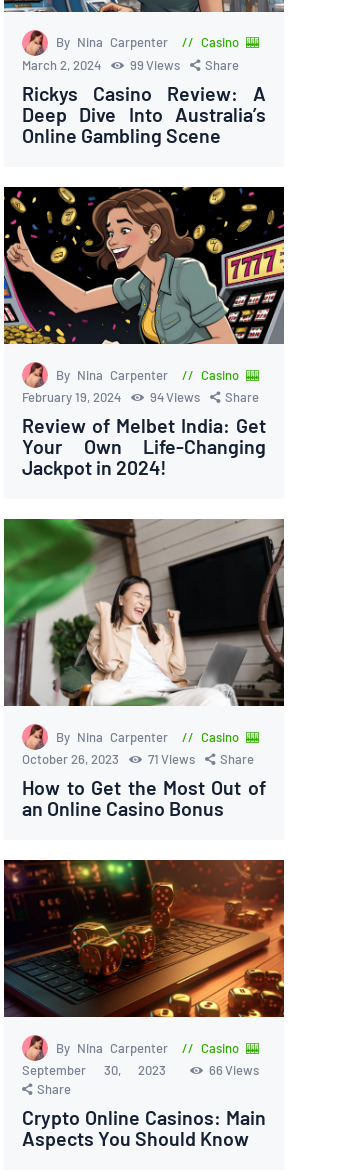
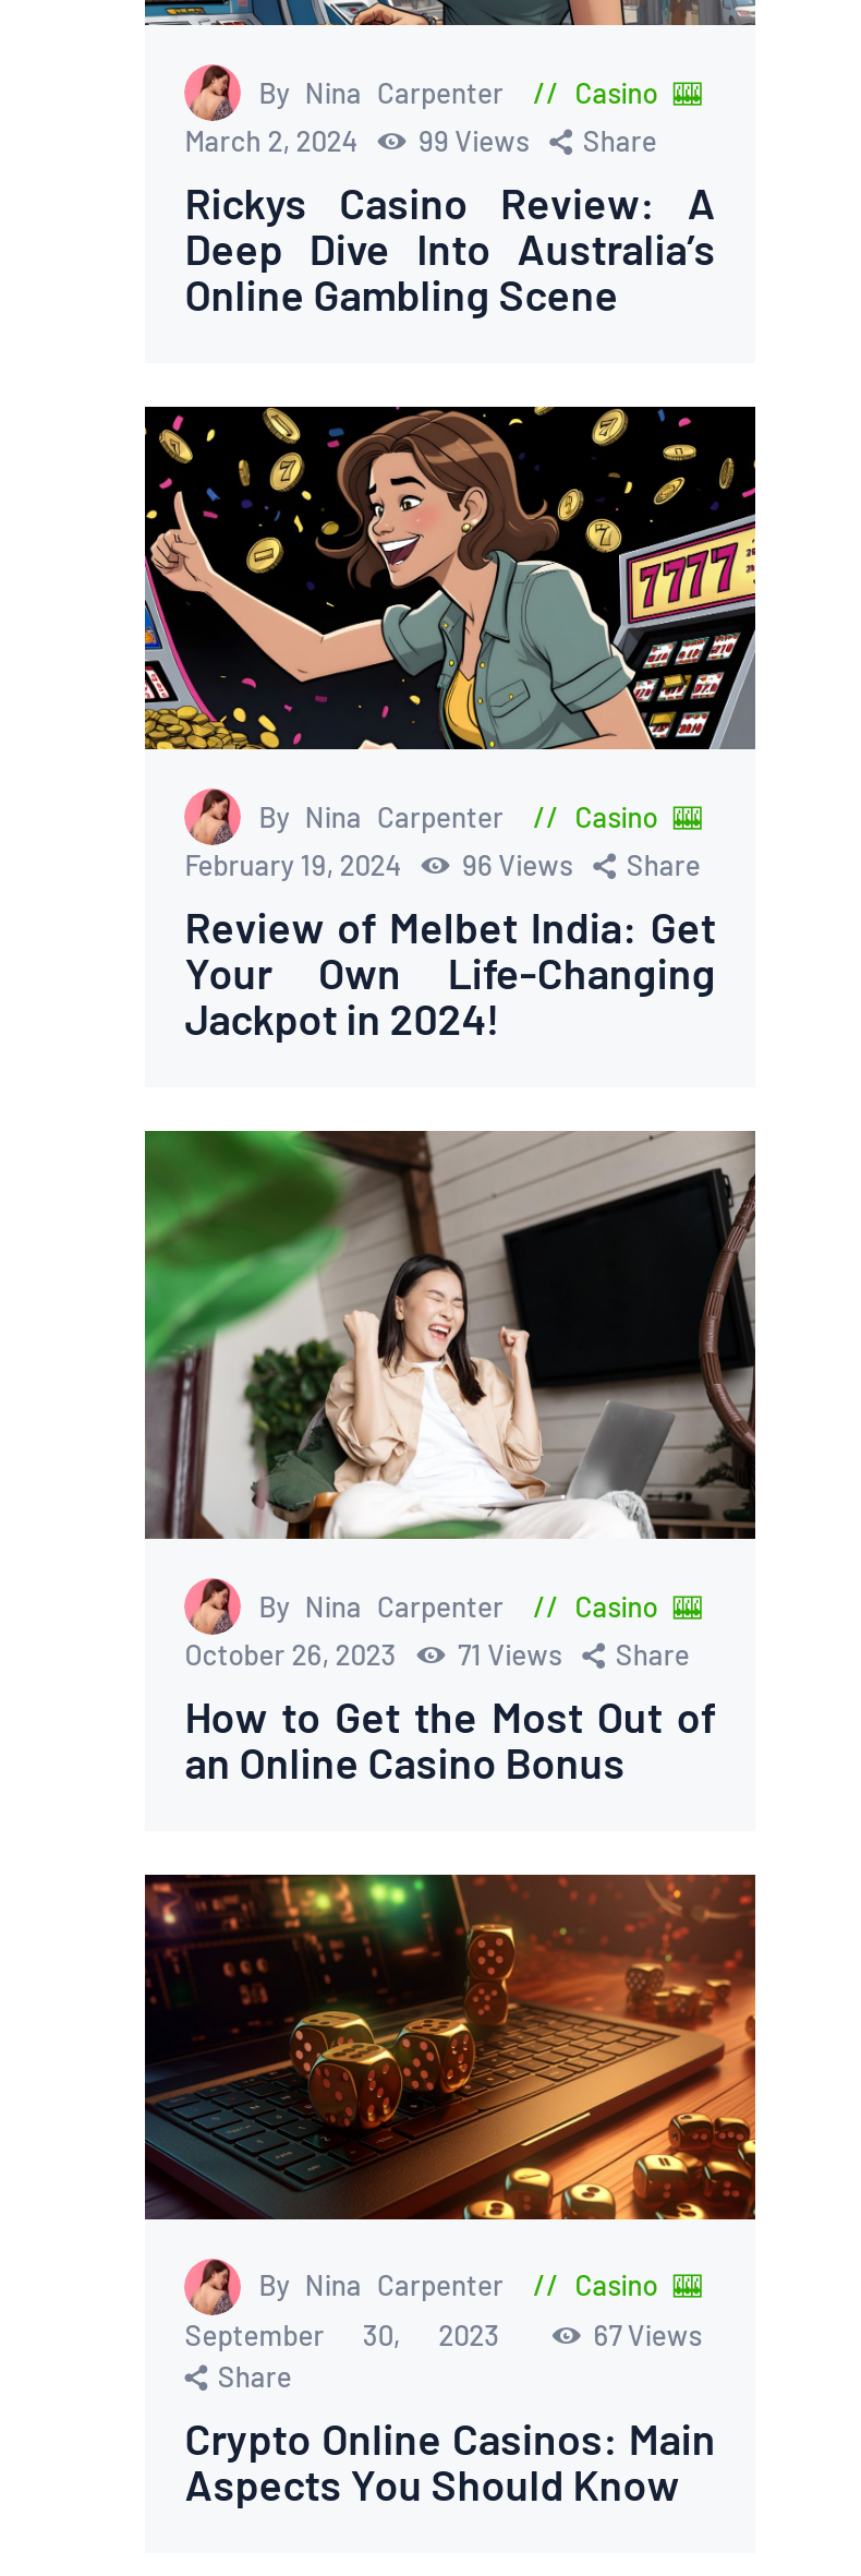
[22,389,259,405] February 19, 2024 94 Views Share -> [185,849,700,884] February 19, 2024 96 Views Share
[22,1062,259,1078] September 30, 2023 66 Views -> [185,2317,701,2352] September 30, 2023 67 Views

